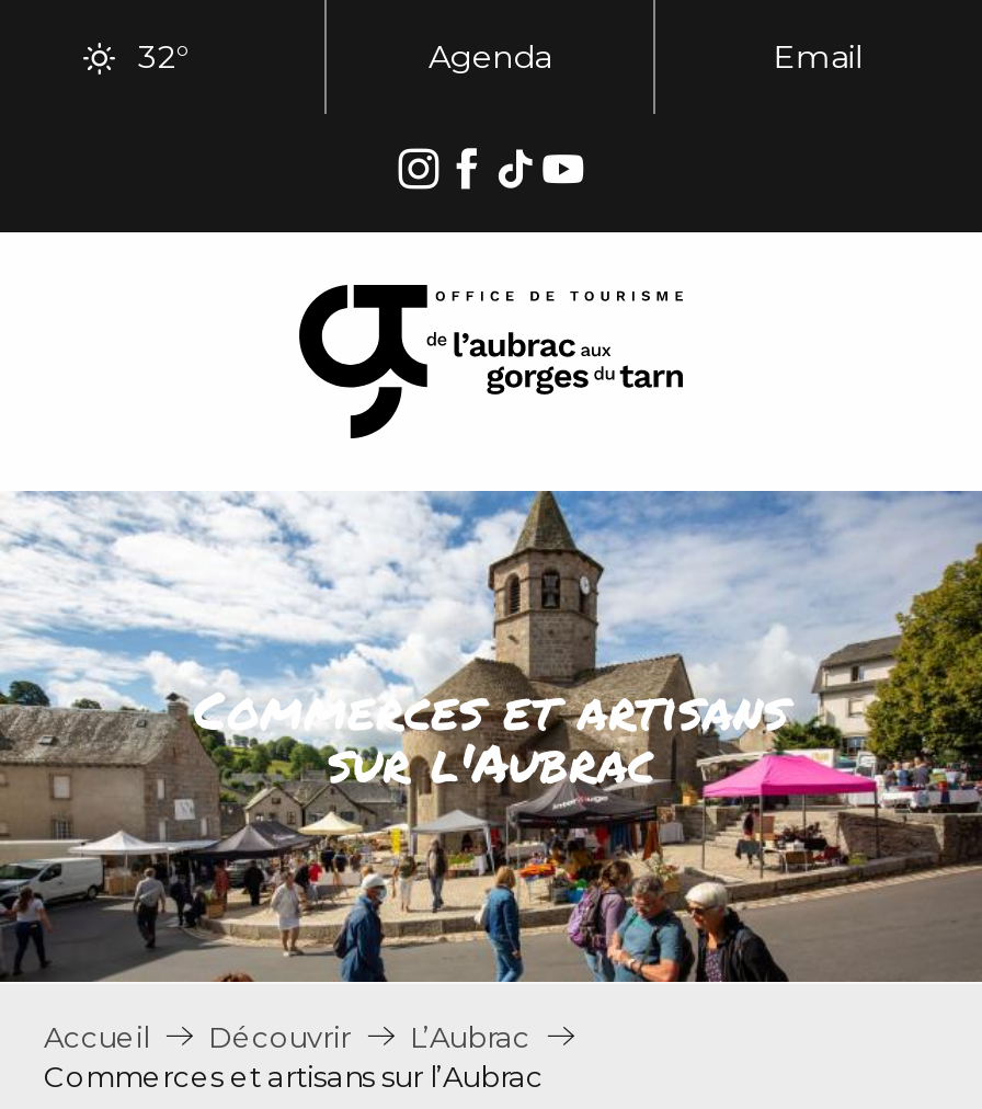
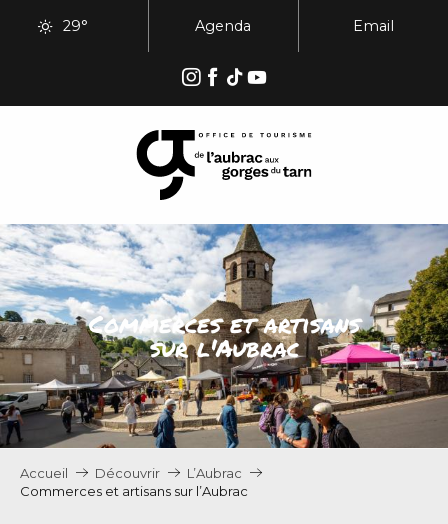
[138,37,191,76] 32° -> [63,17,88,35] 29°

